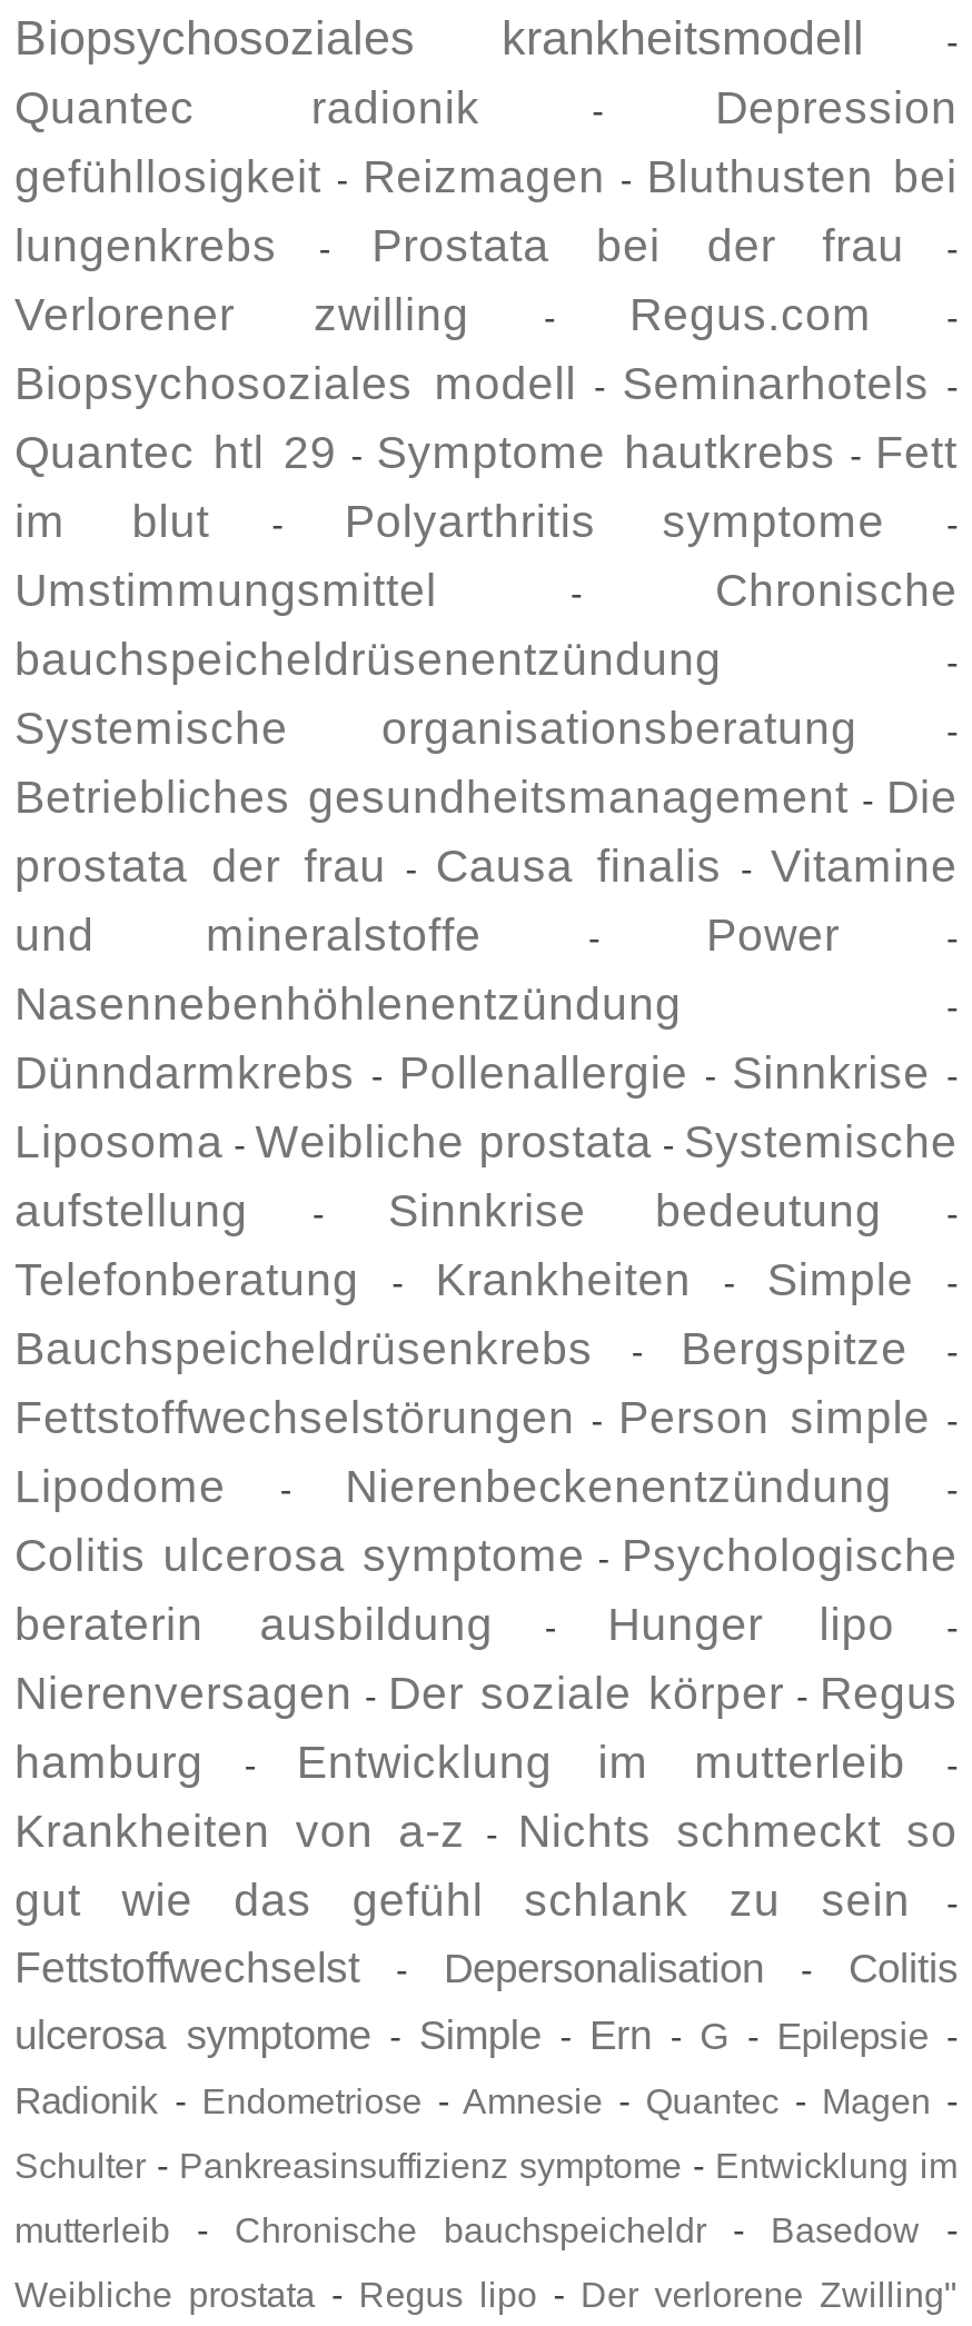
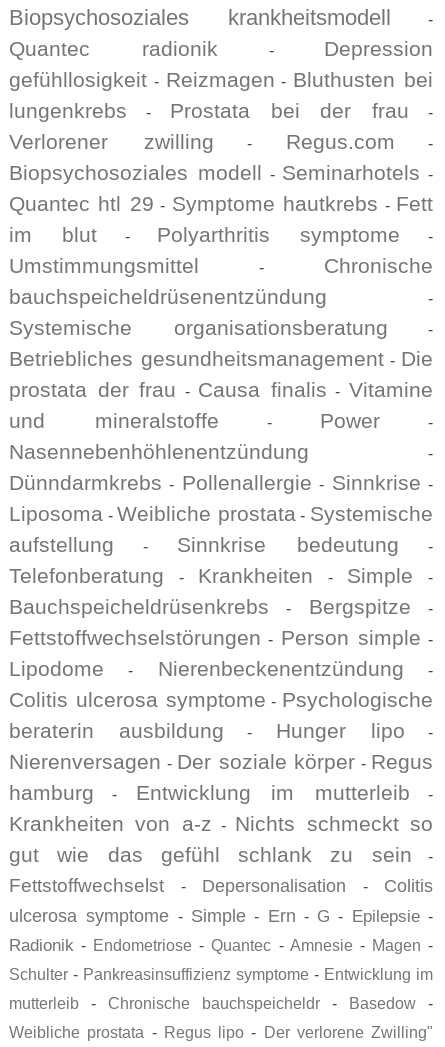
[14,2078,958,2122] Radionik - Endometriose - Amnesie - Quantec - Magen - -> [9,935,433,955] Radionik - Endometriose - Quantec - Amnesie - Magen -

